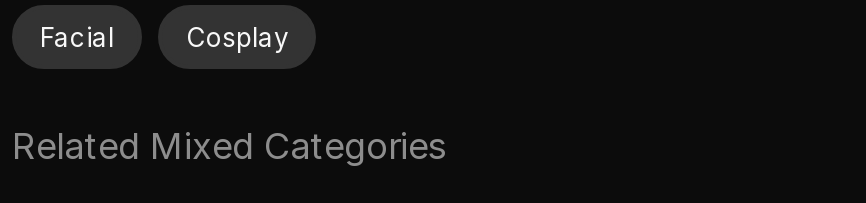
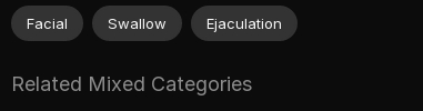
[186,20,288,52] Cosplay -> [108,14,282,32] Swallow | Ejaculation

